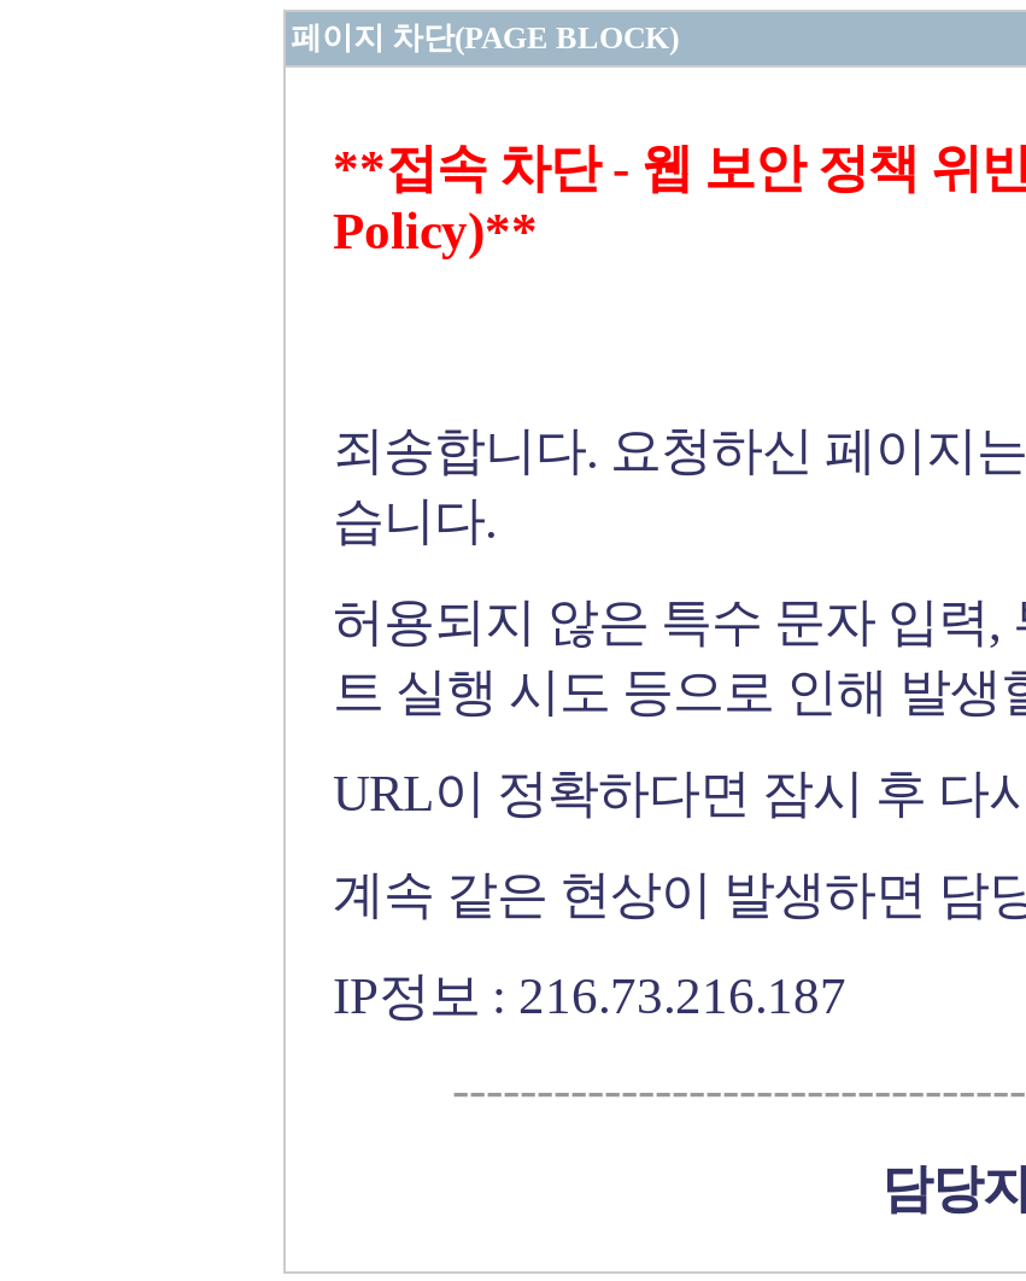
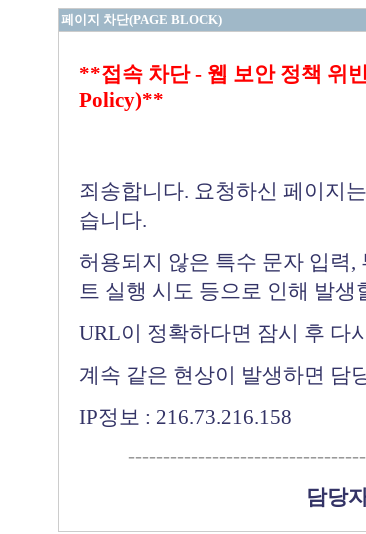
[333,967,846,1025] IP정보 : 216.73.216.187 -> [78,405,291,429] IP정보 : 216.73.216.158

